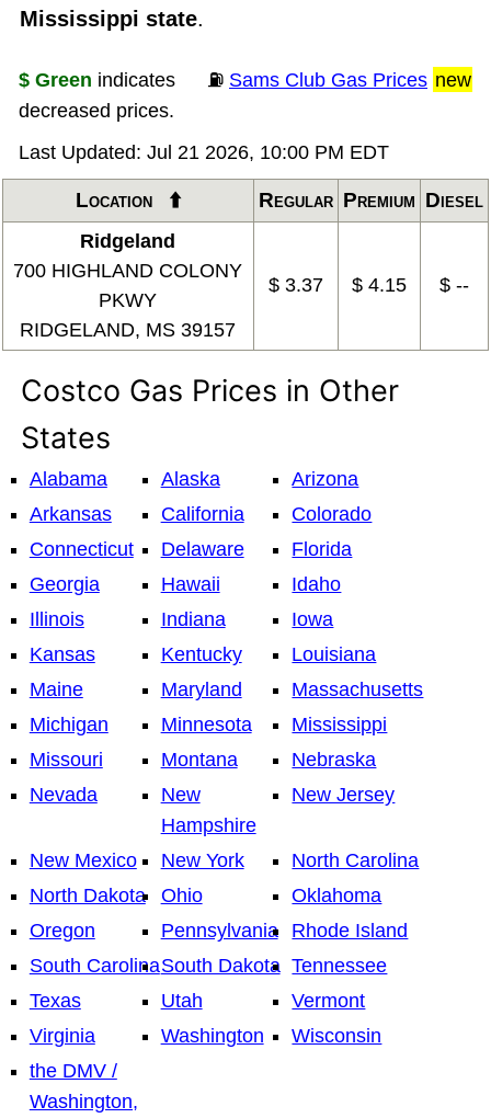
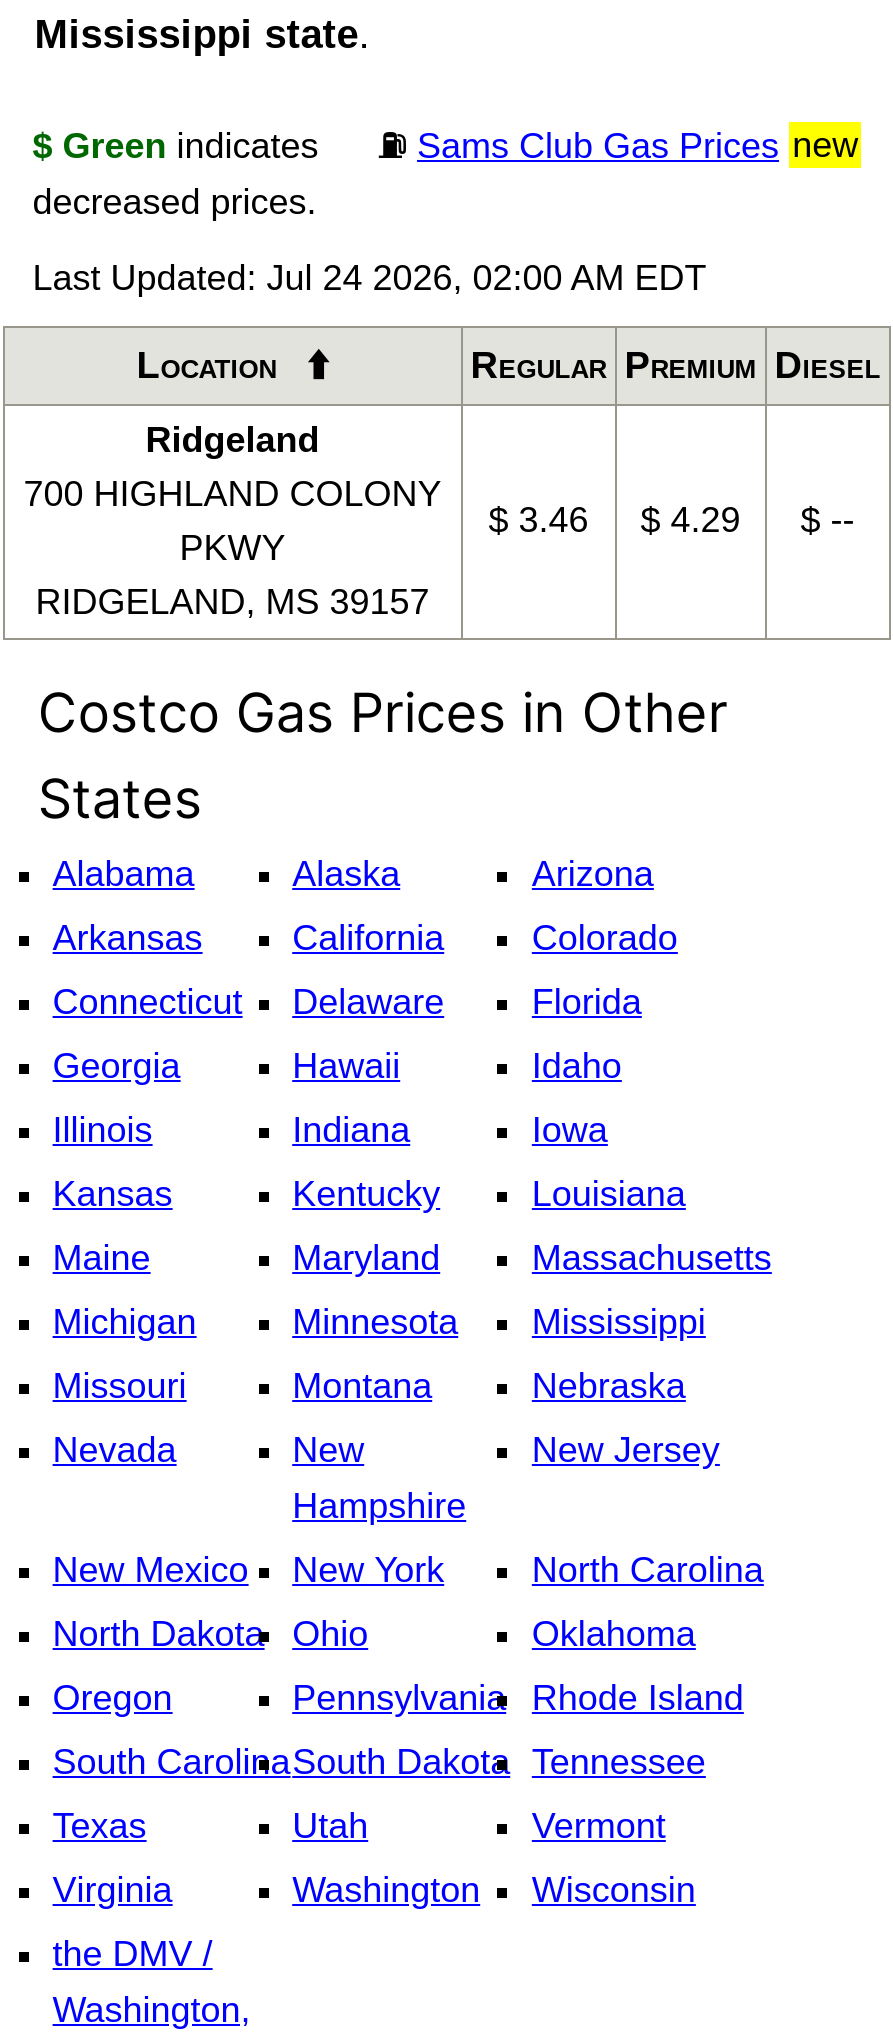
[18,141,389,163] Last Updated: Jul 21 2026, 10:00 PM EDT -> [33,257,707,297] Last Updated: Jul 24 2026, 02:00 AM EDT
[285,274,323,296] 3.37 -> [519,499,589,539] 3.46
[368,274,406,296] 4.15 -> [671,499,741,539] 4.29

